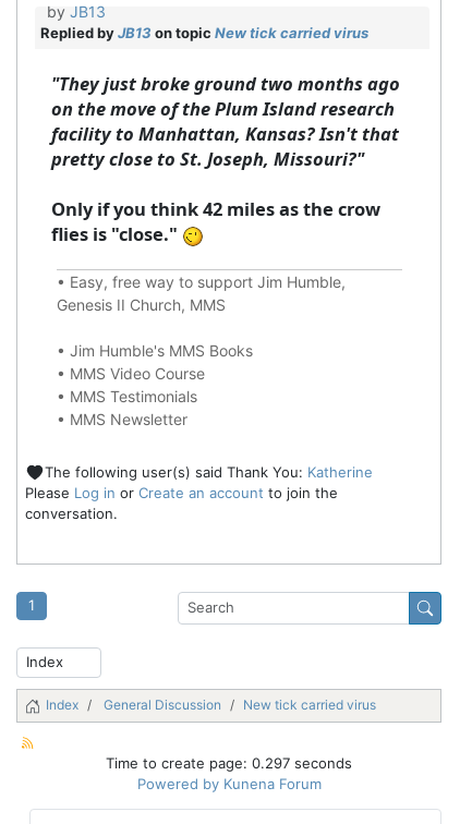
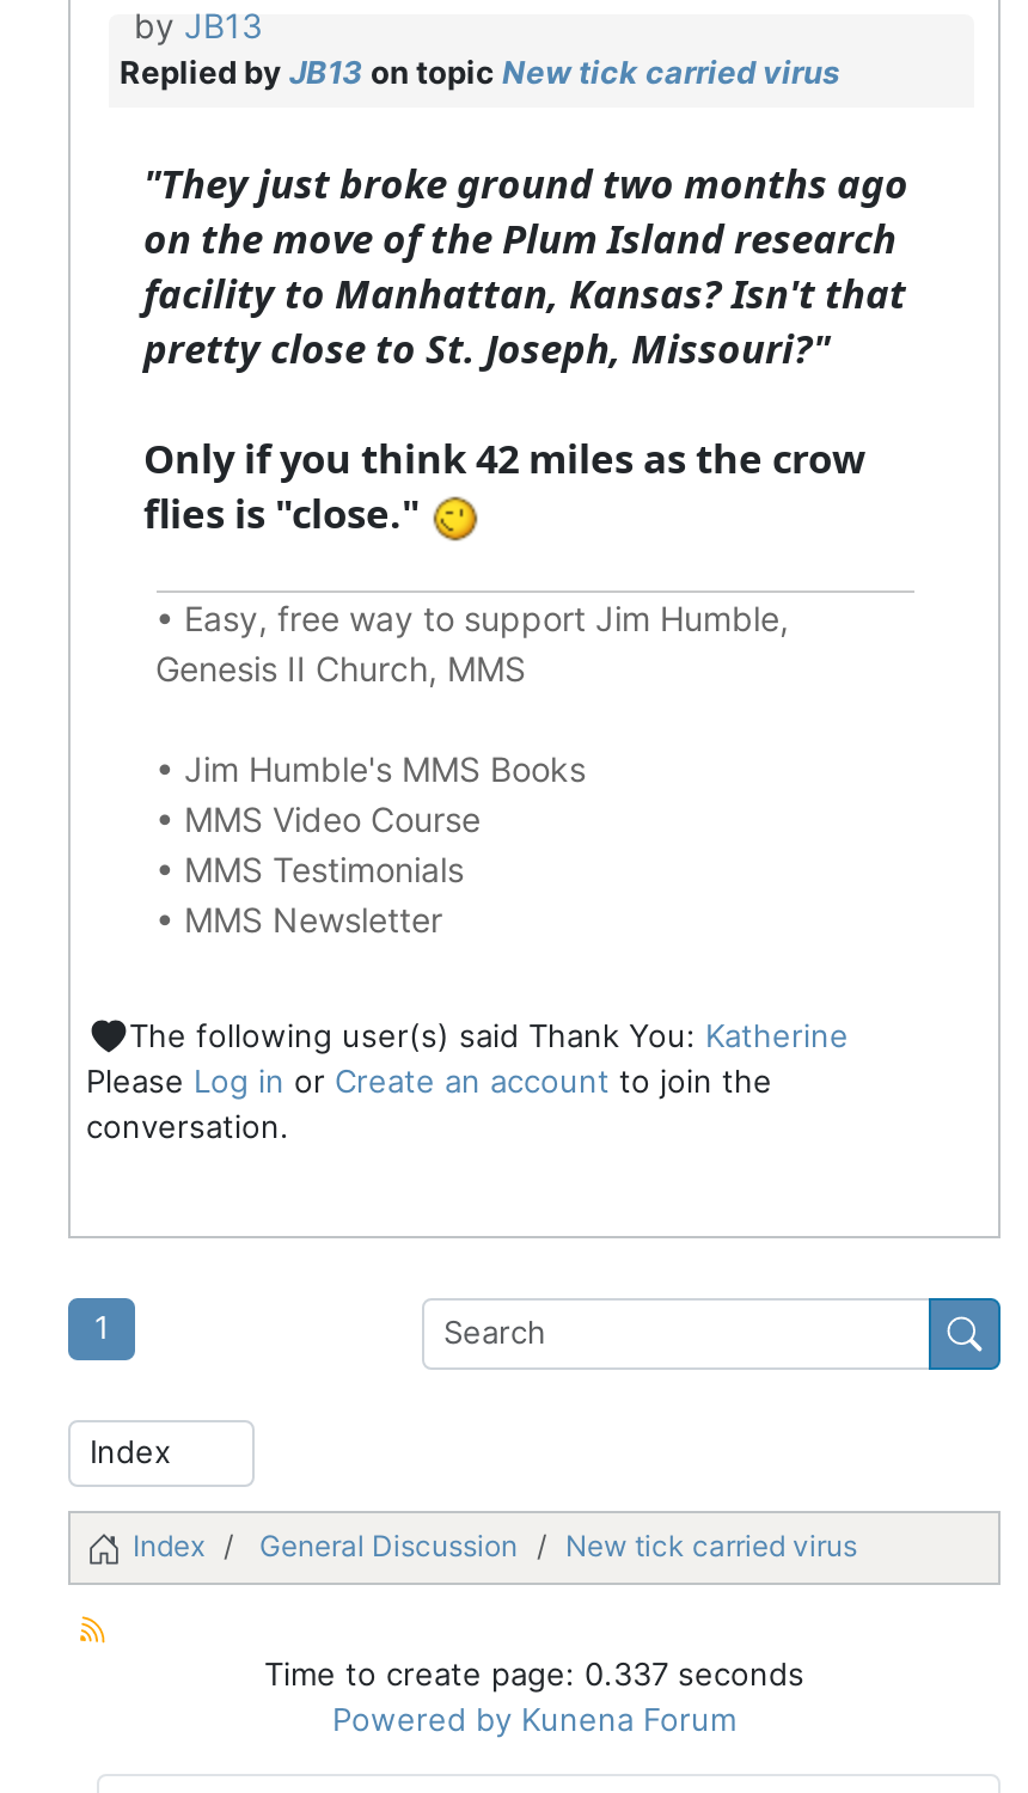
[106,754,352,772] Time to create page: 0.297 seconds -> [264,1655,804,1693] Time to create page: 0.337 seconds

